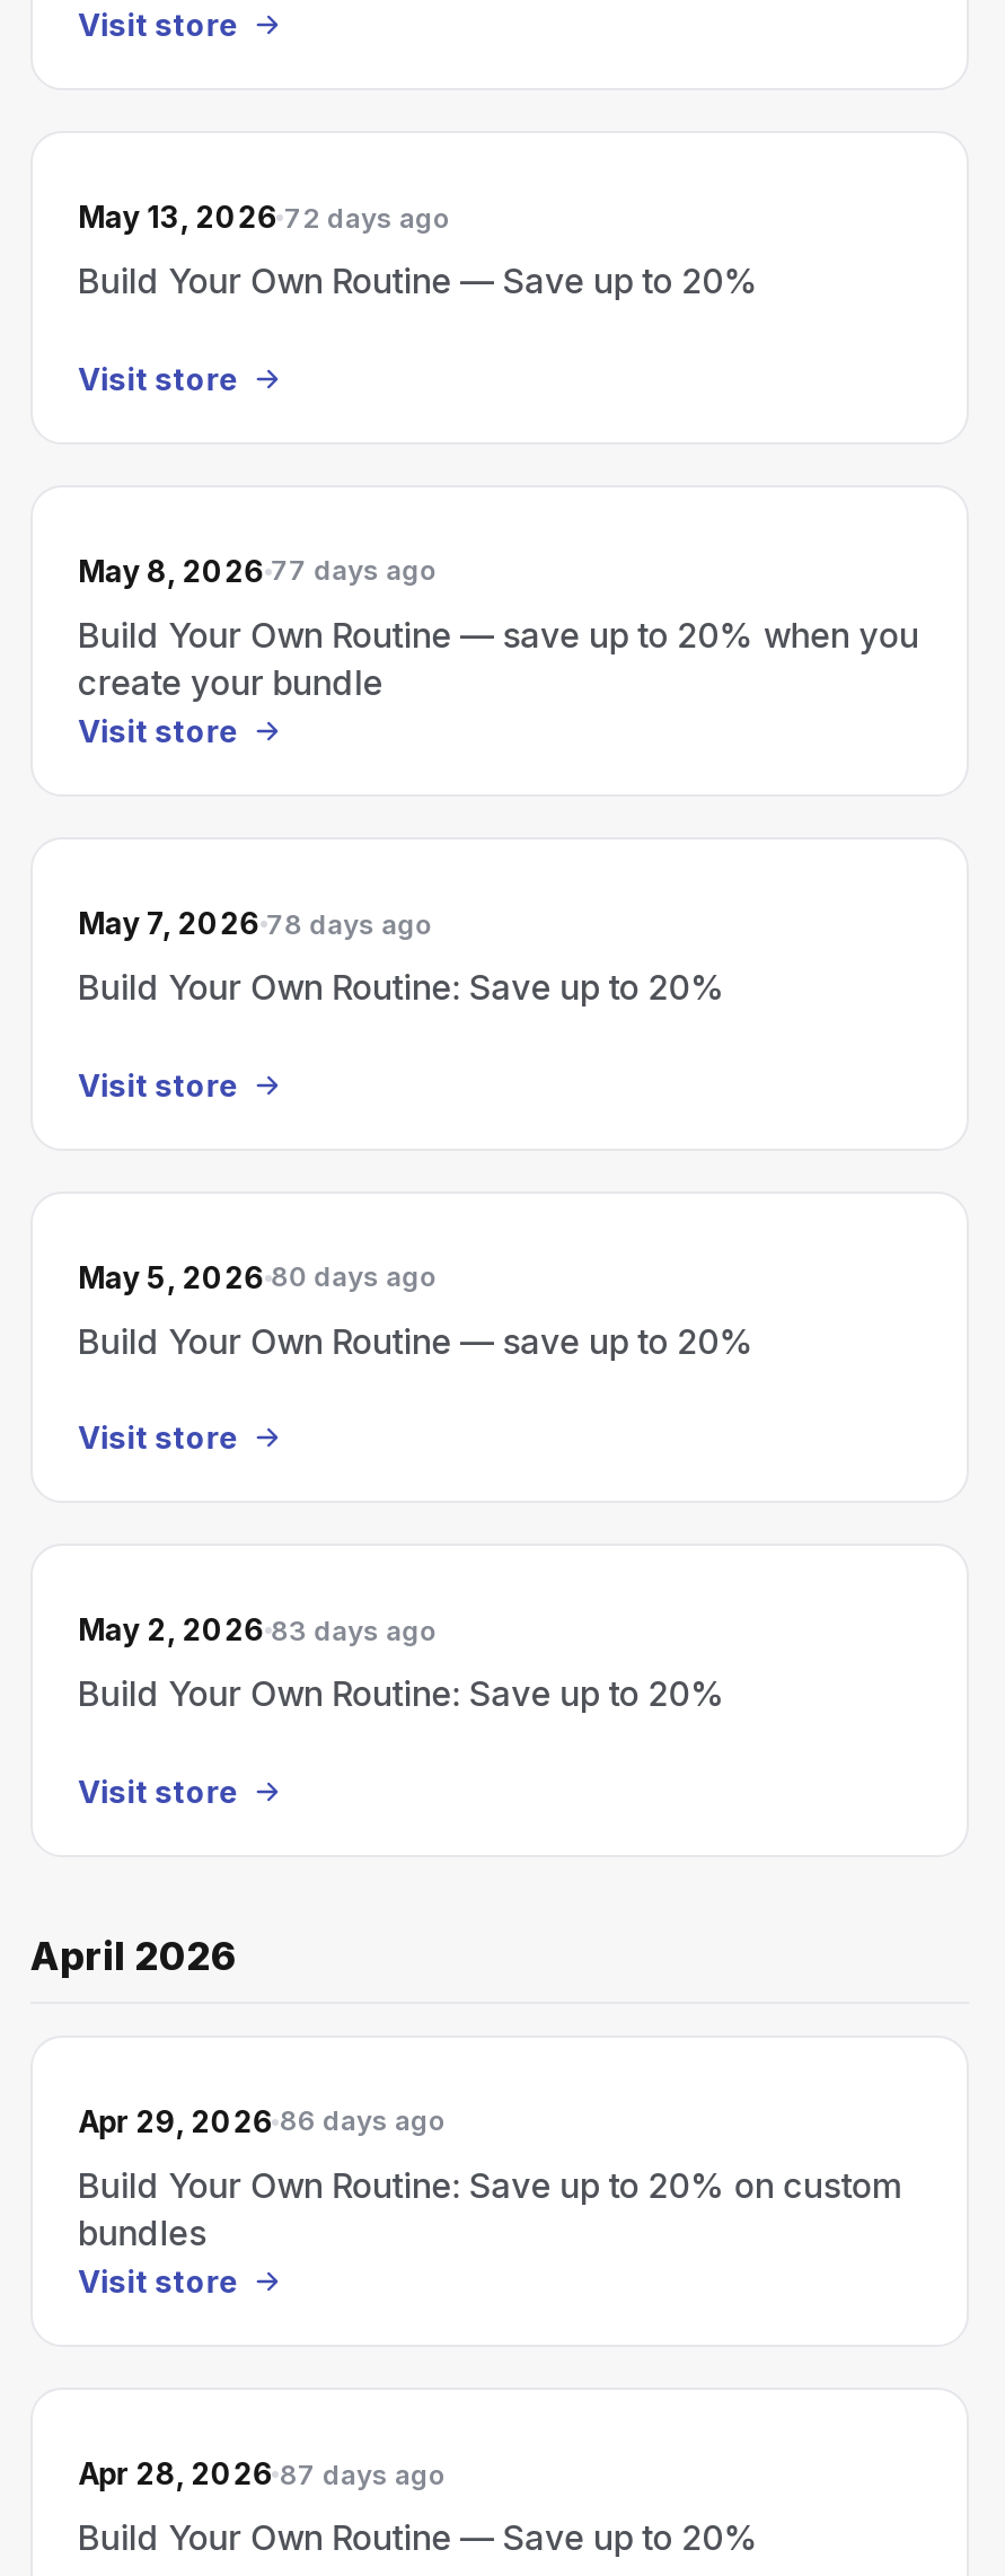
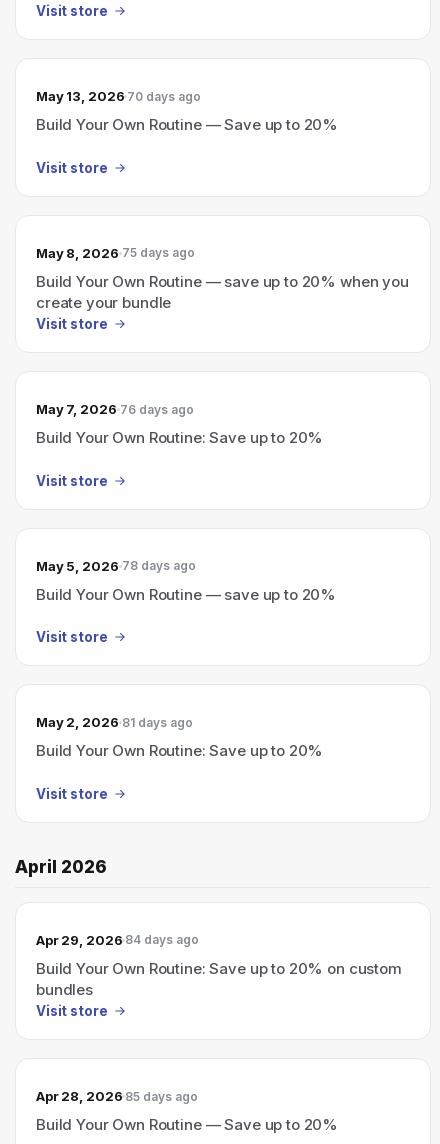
[78,199,451,235] May 13, 2026 72 days ago -> [36,88,201,104] May 13, 2026 70 days ago
[78,552,438,588] May 8, 2026 77 days ago -> [36,244,195,260] May 8, 2026 75 days ago
[78,905,433,941] May 7, 2026 78 days ago -> [36,401,194,417] May 7, 2026 76 days ago
[78,1258,438,1294] May 5, 2026 80 days ago -> [36,557,196,573] May 5, 2026 78 days ago
[78,1611,438,1647] May 2, 2026 83 days ago -> [36,714,193,730] May 2, 2026 81 days ago
[78,2102,447,2138] Apr 29, 2026 86 days ago -> [36,931,199,947] Apr 29, 2026 84 days ago
[78,2455,447,2491] Apr 28, 2026 87 days ago -> [36,1088,198,1104] Apr 28, 2026 85 days ago

